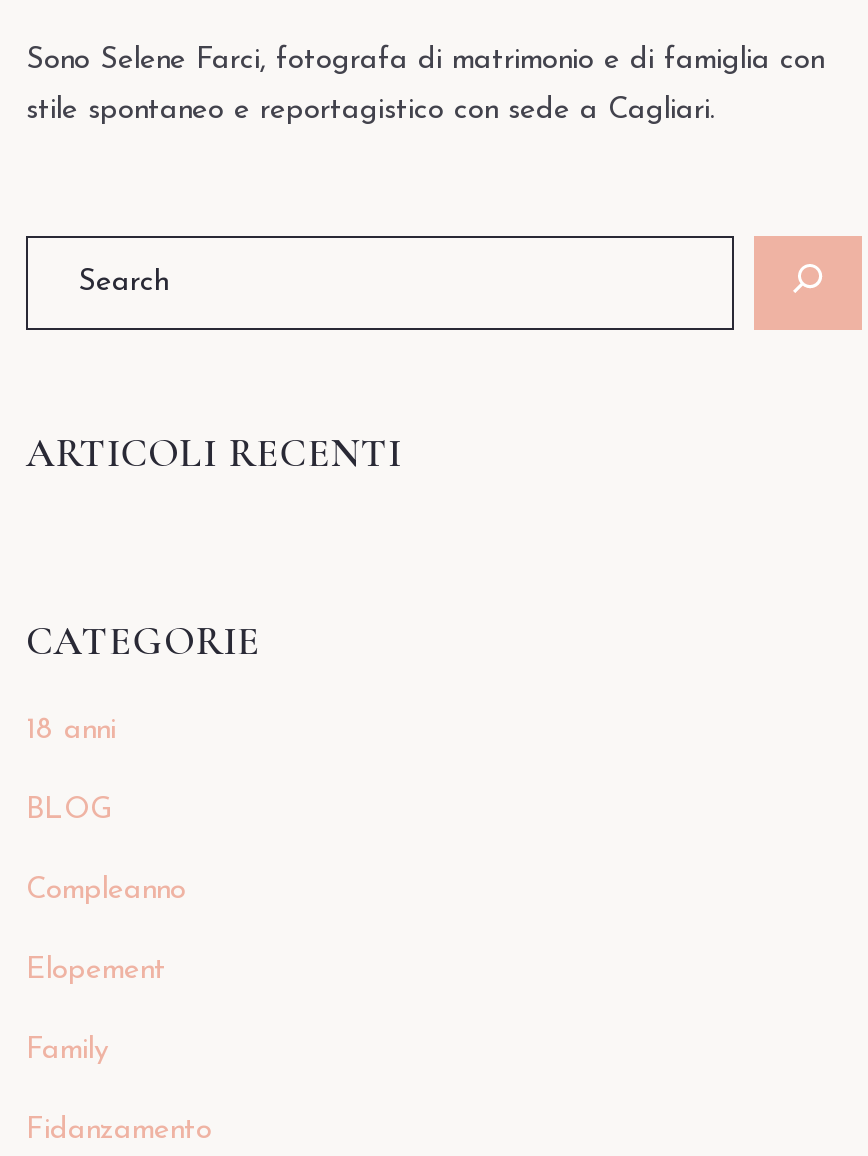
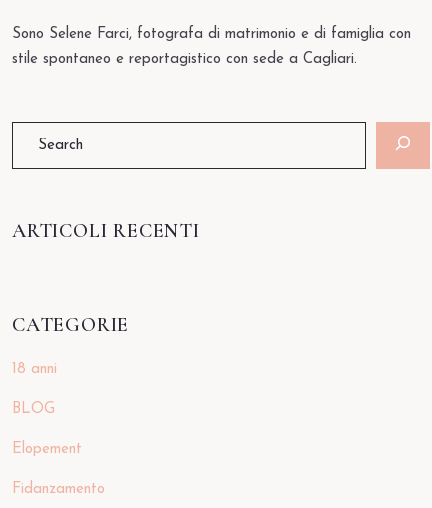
[26,875,186,905] Compleanno -> none
[26,1035,108,1065] Family -> none

